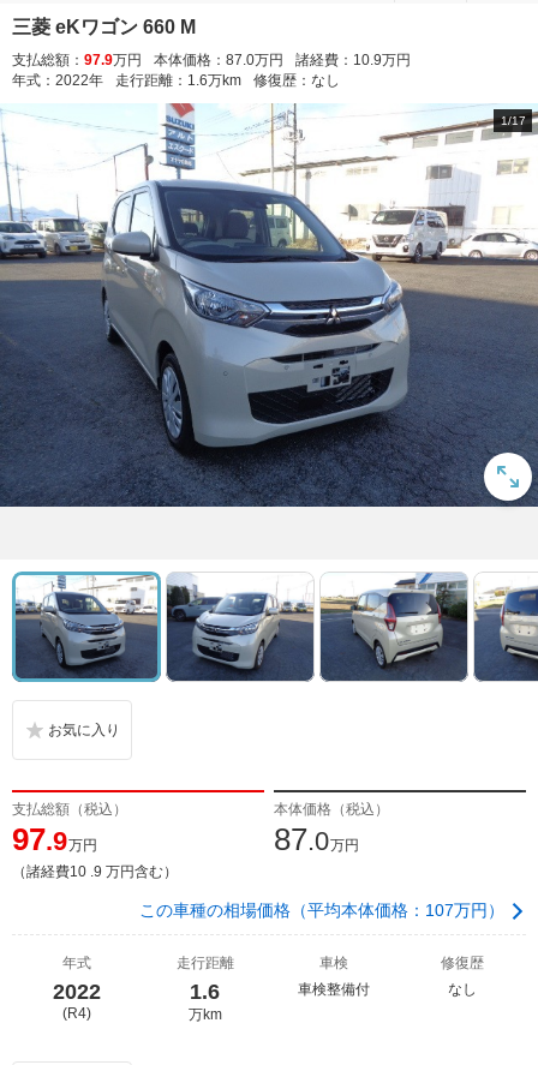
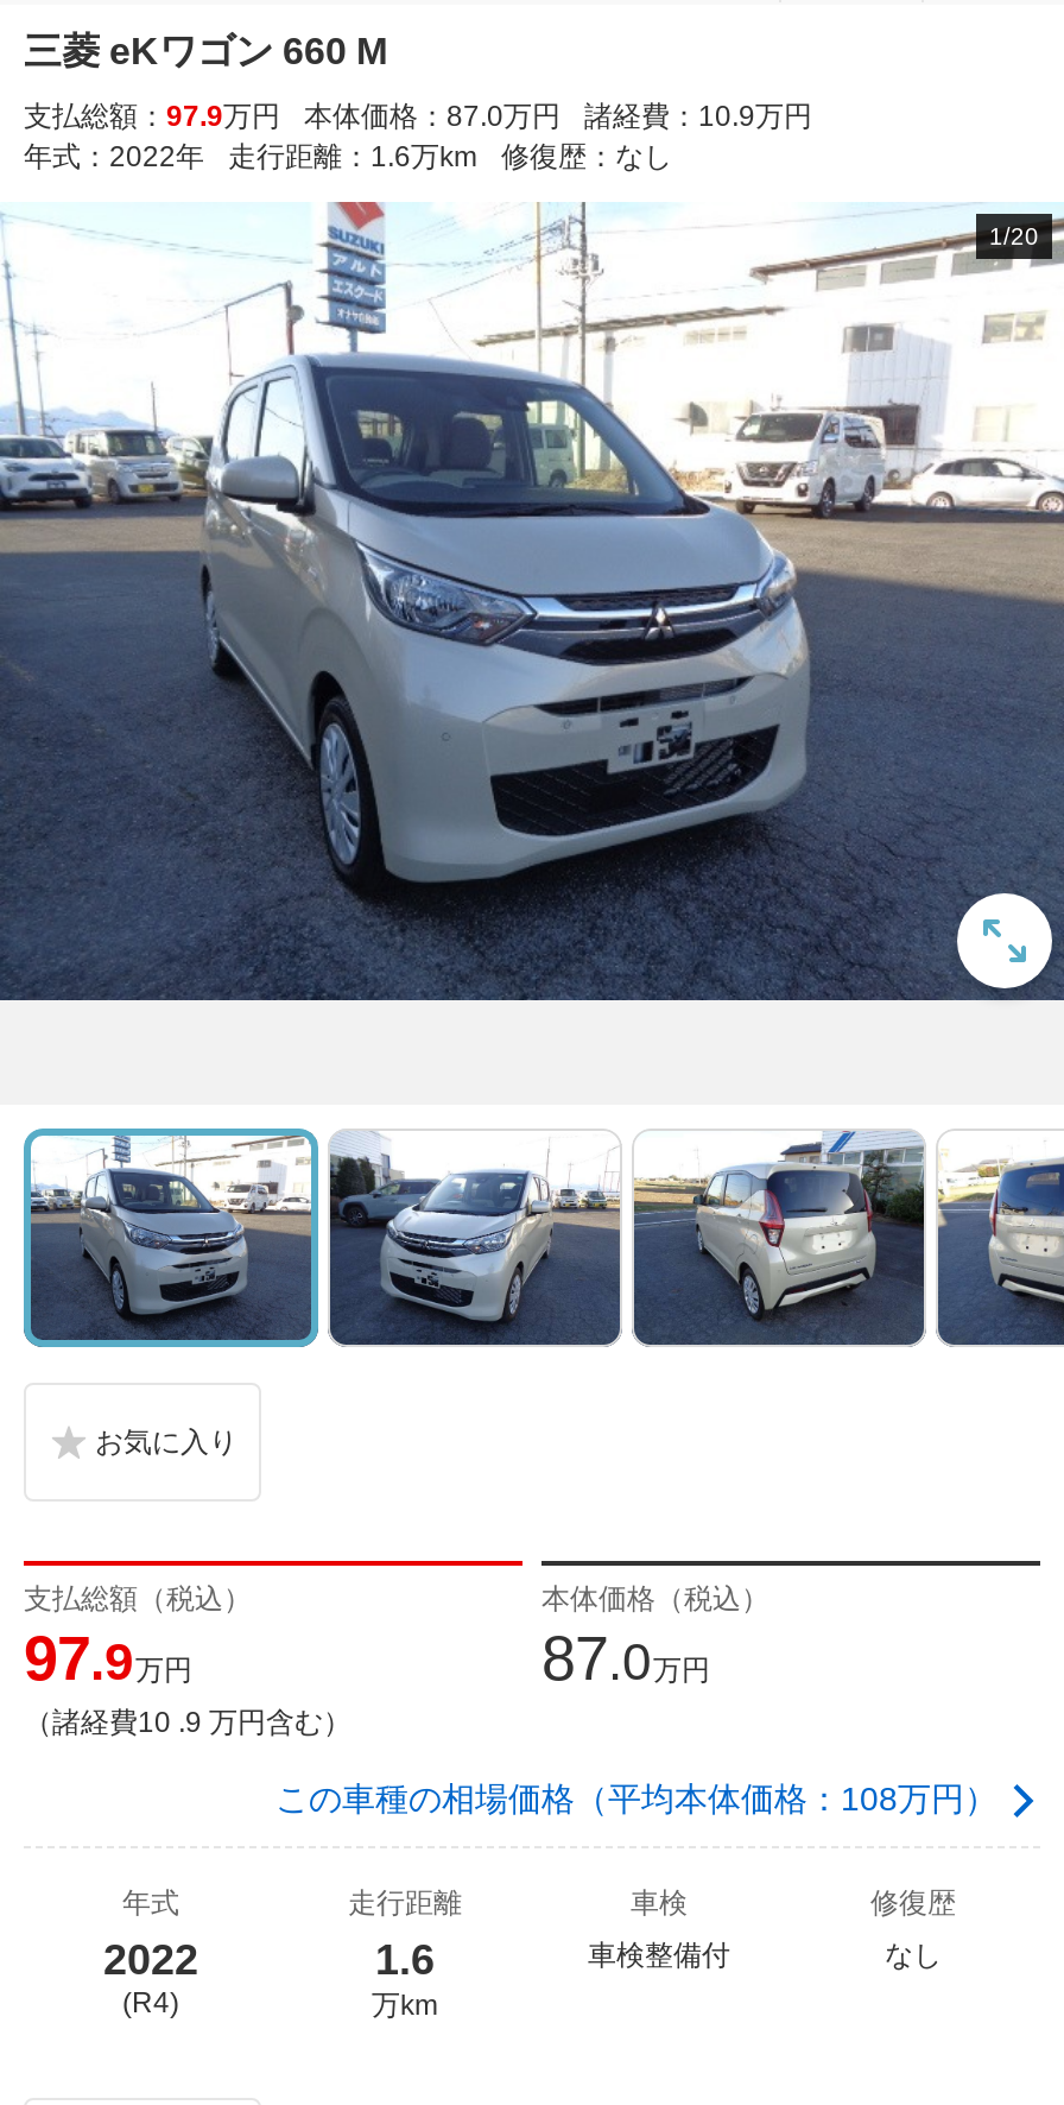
[500,114,525,127] 1/17 -> [989,223,1039,249] 1/20
[139,900,504,919] この車種の相場価格（平均本体価格：107万円） -> [275,1778,997,1816] この車種の相場価格（平均本体価格：108万円）

